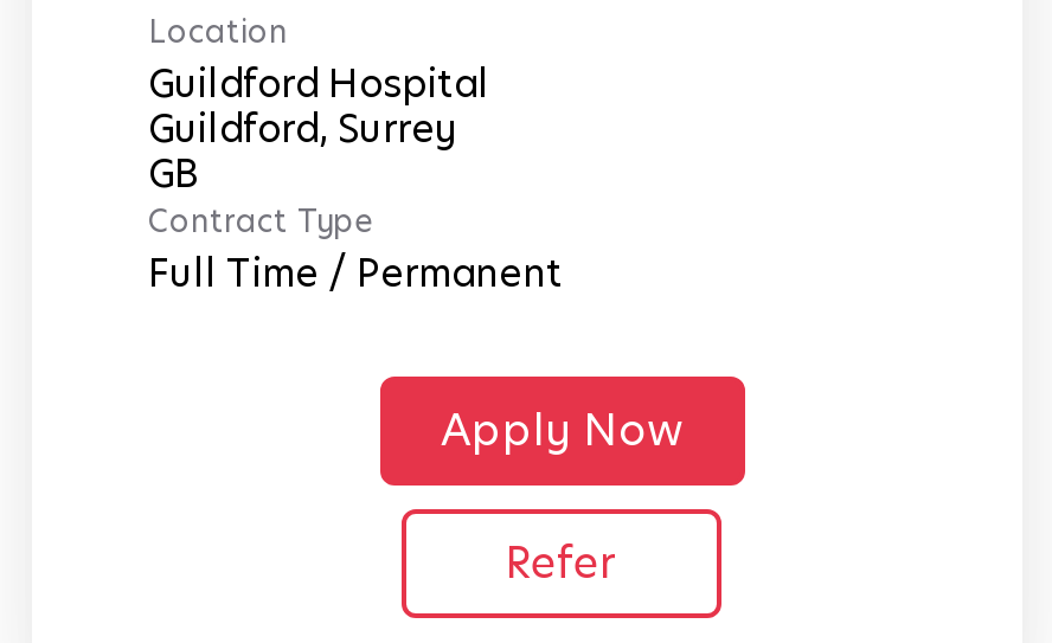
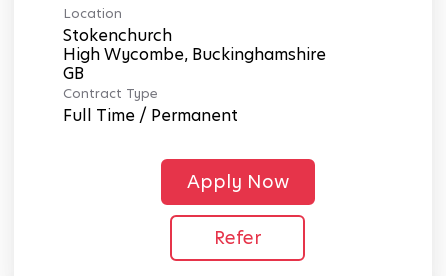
[148,56,489,156] Guildford Hospital | Guildford, Surrey -> [63,24,330,66] Stokenchurch | High Wycombe, Buckinghamshire

